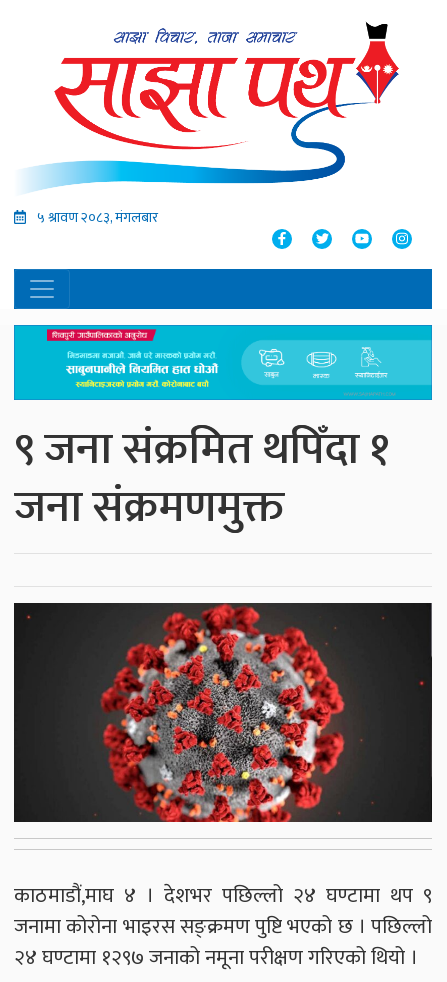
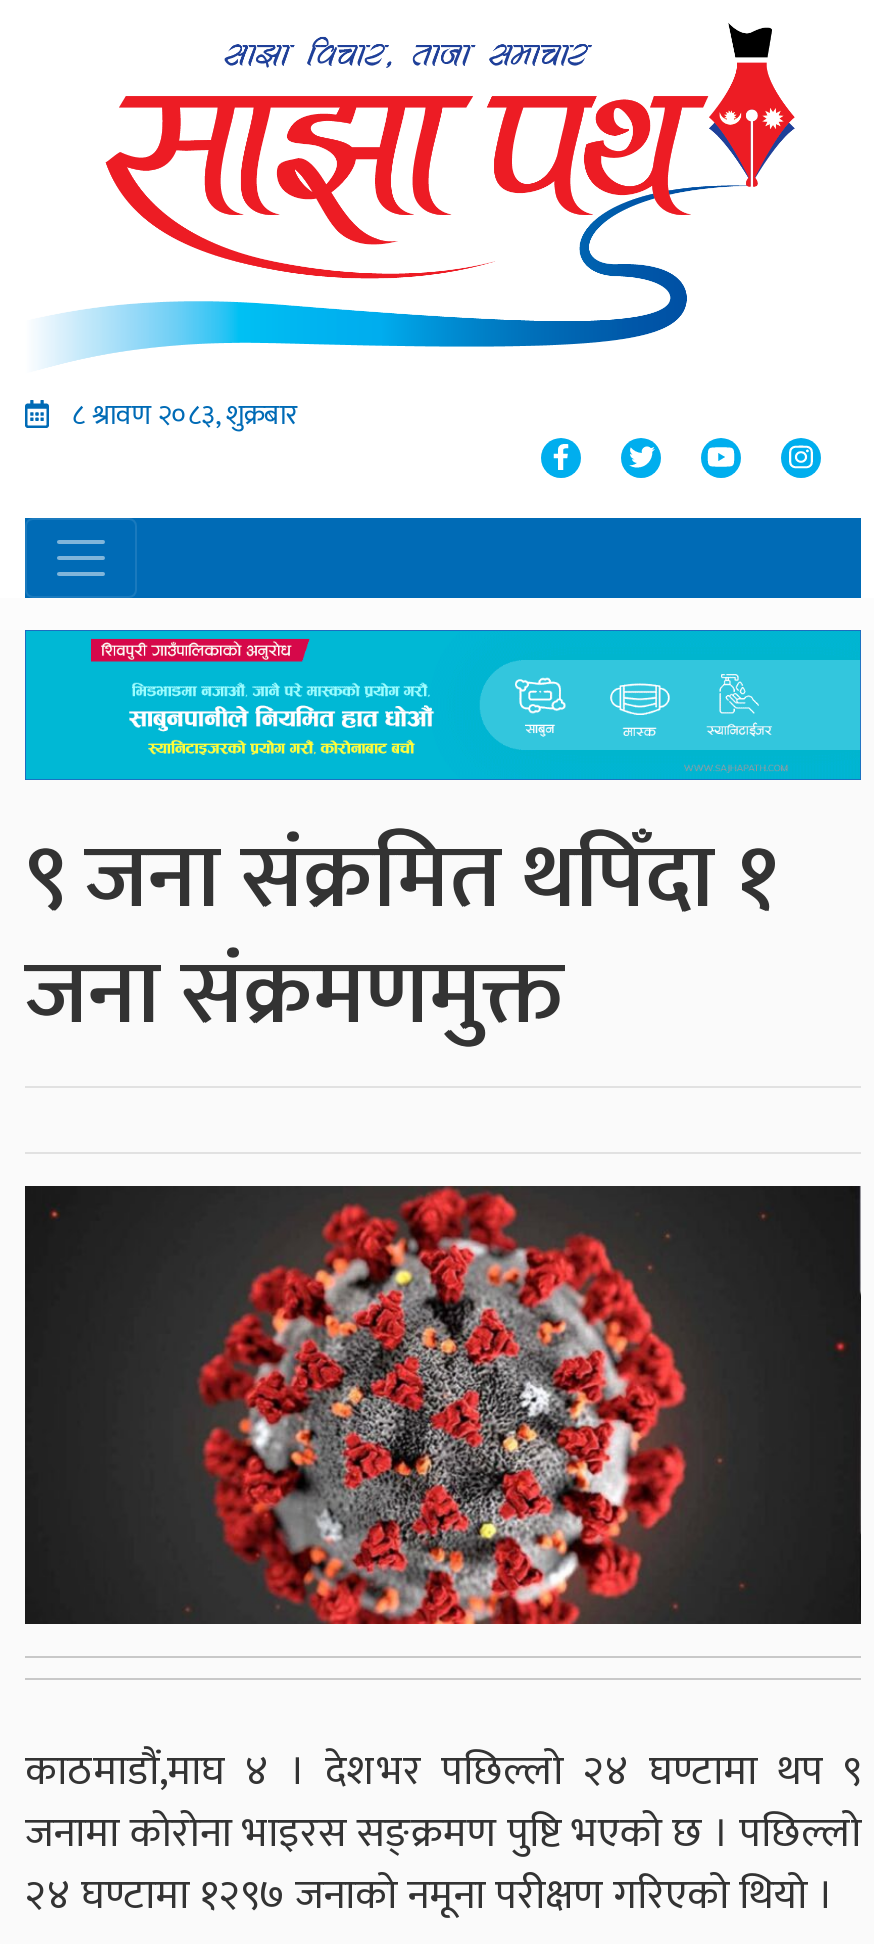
[34,206,158,229] ५ श्रावण २०८३, मंगलबार -> [65,392,297,438] ८ श्रावण २०८३, शुक्रबार

